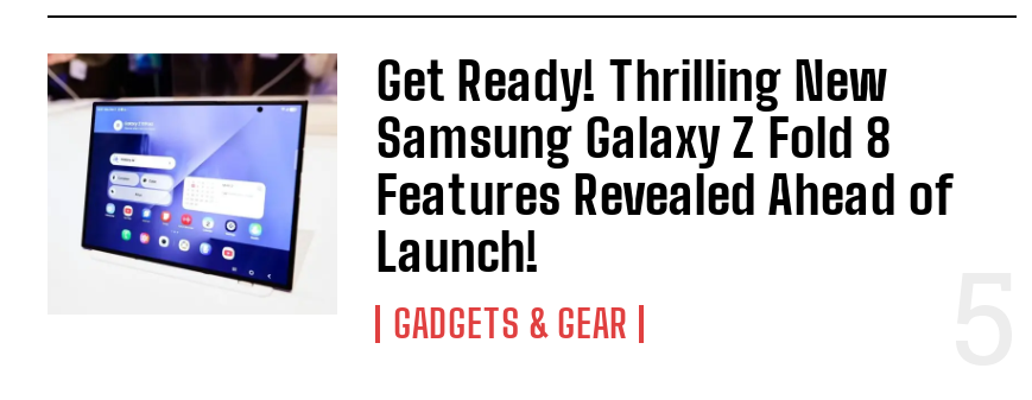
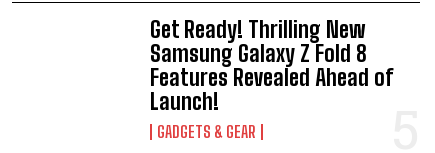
[45,50,340,297] [image] -> none

